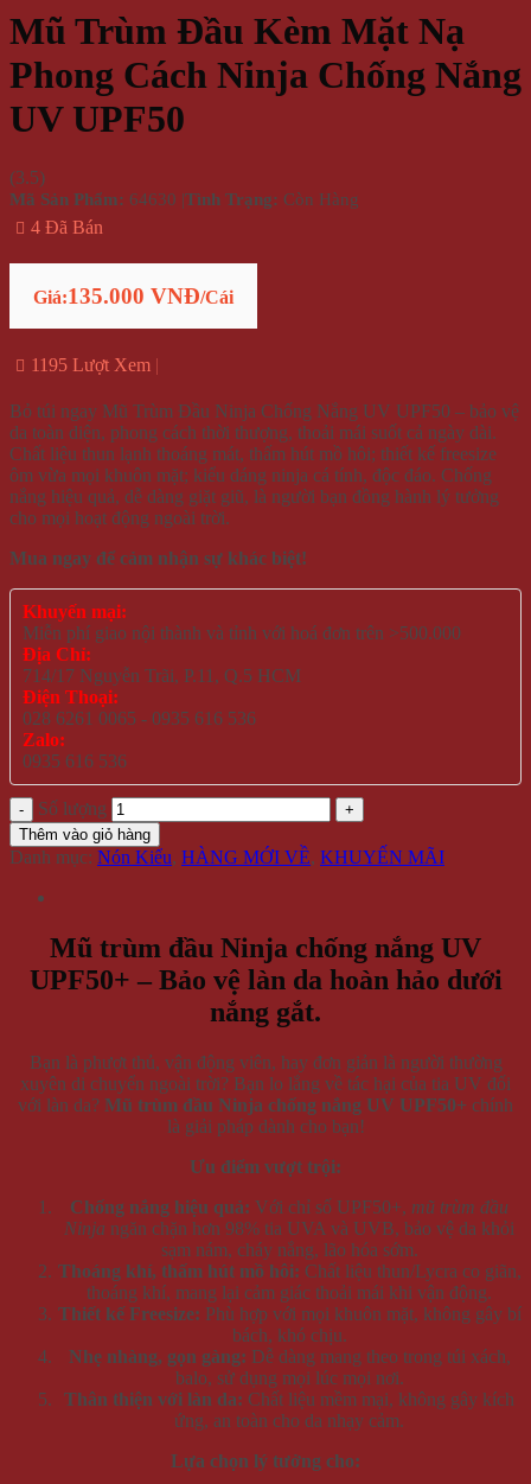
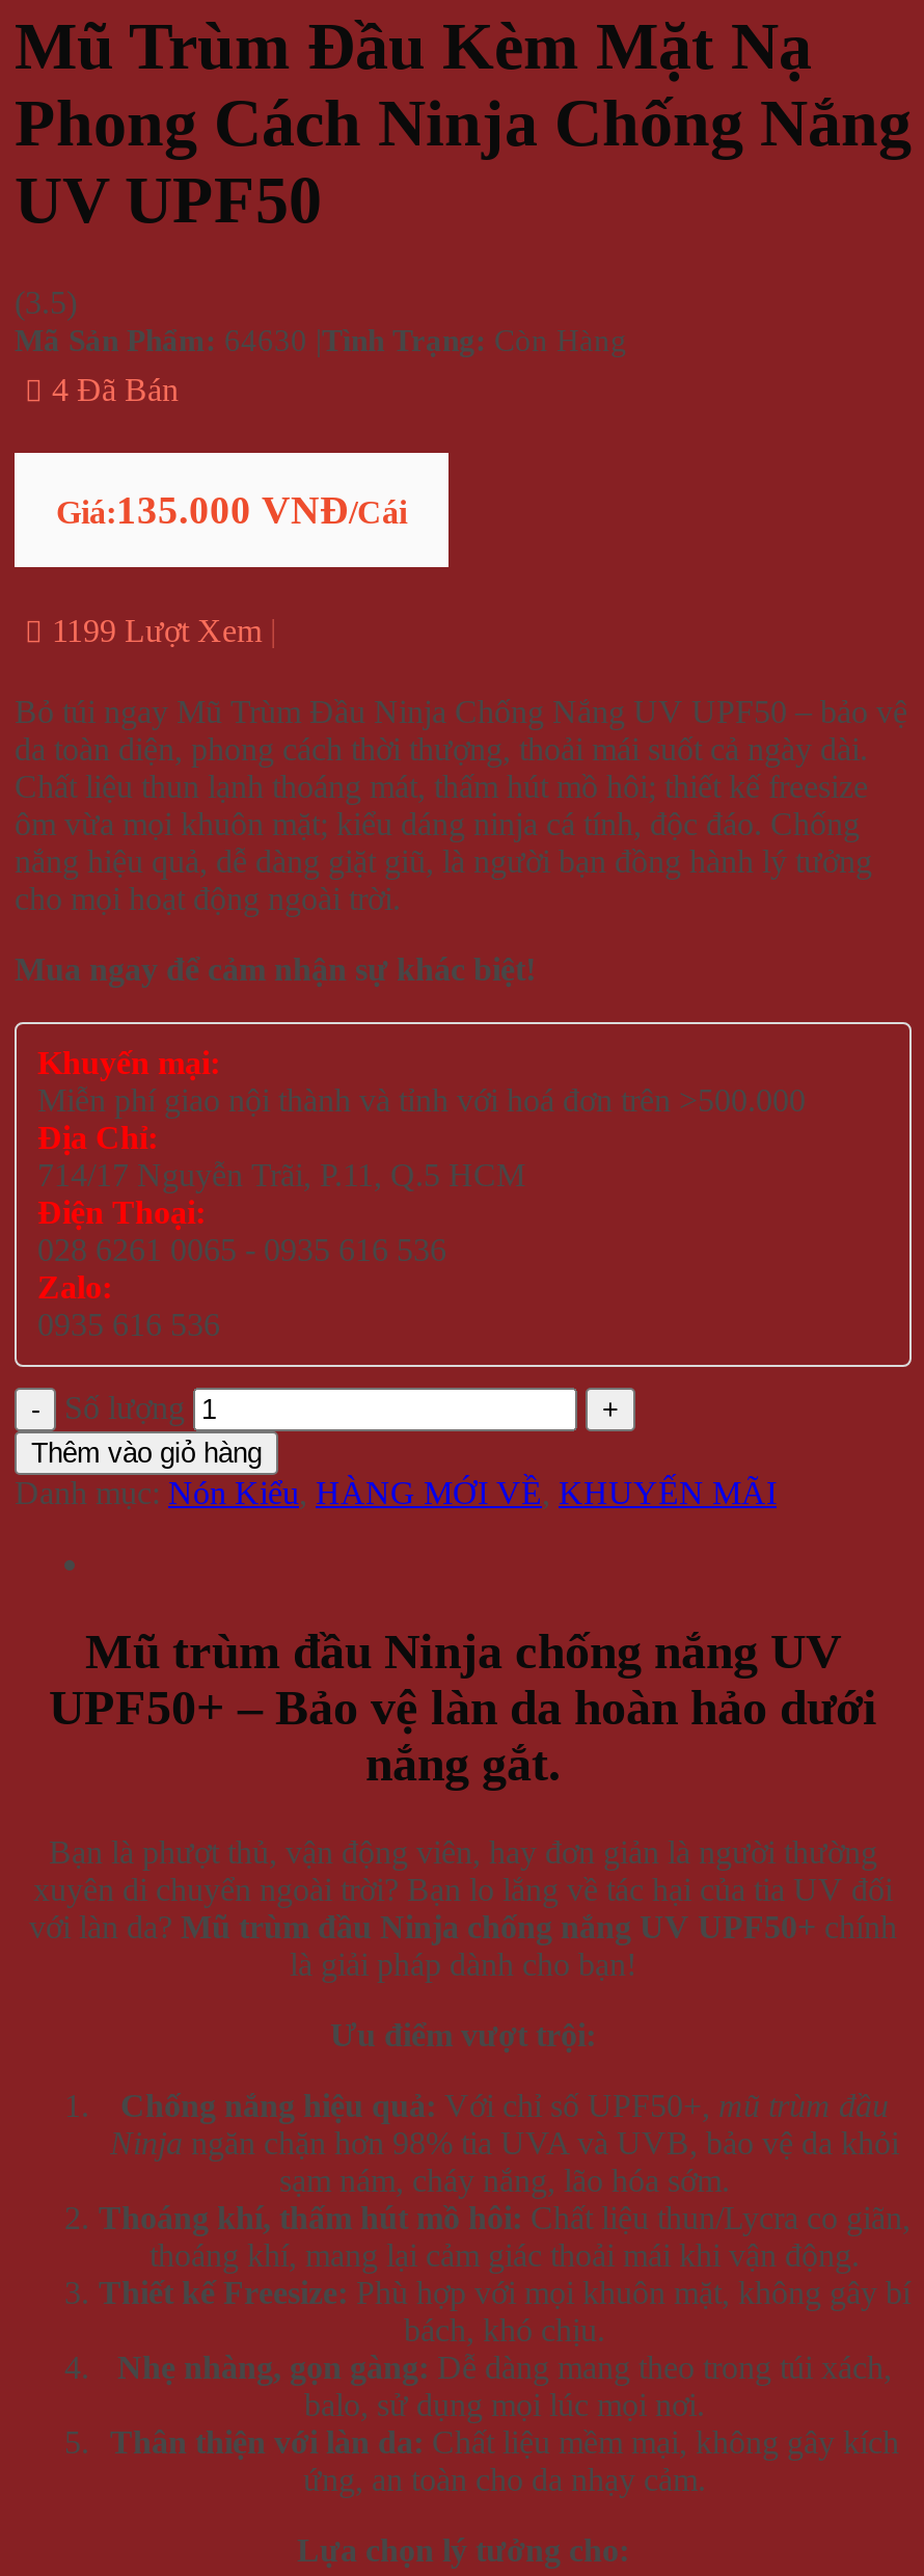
[31,355,151,375] 1195 Lượt Xem -> [52,613,262,648] 1199 Lượt Xem

